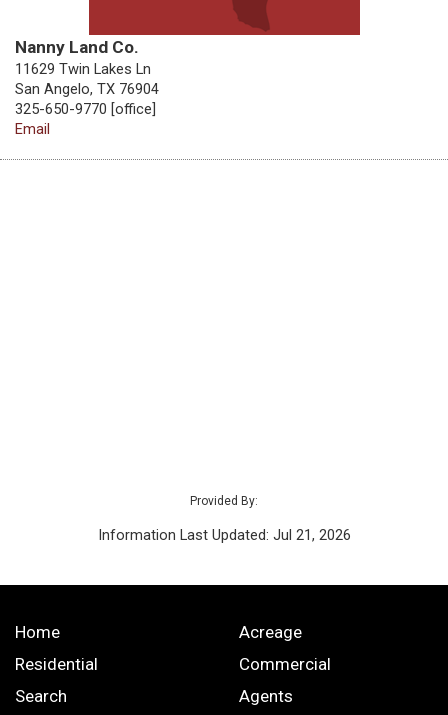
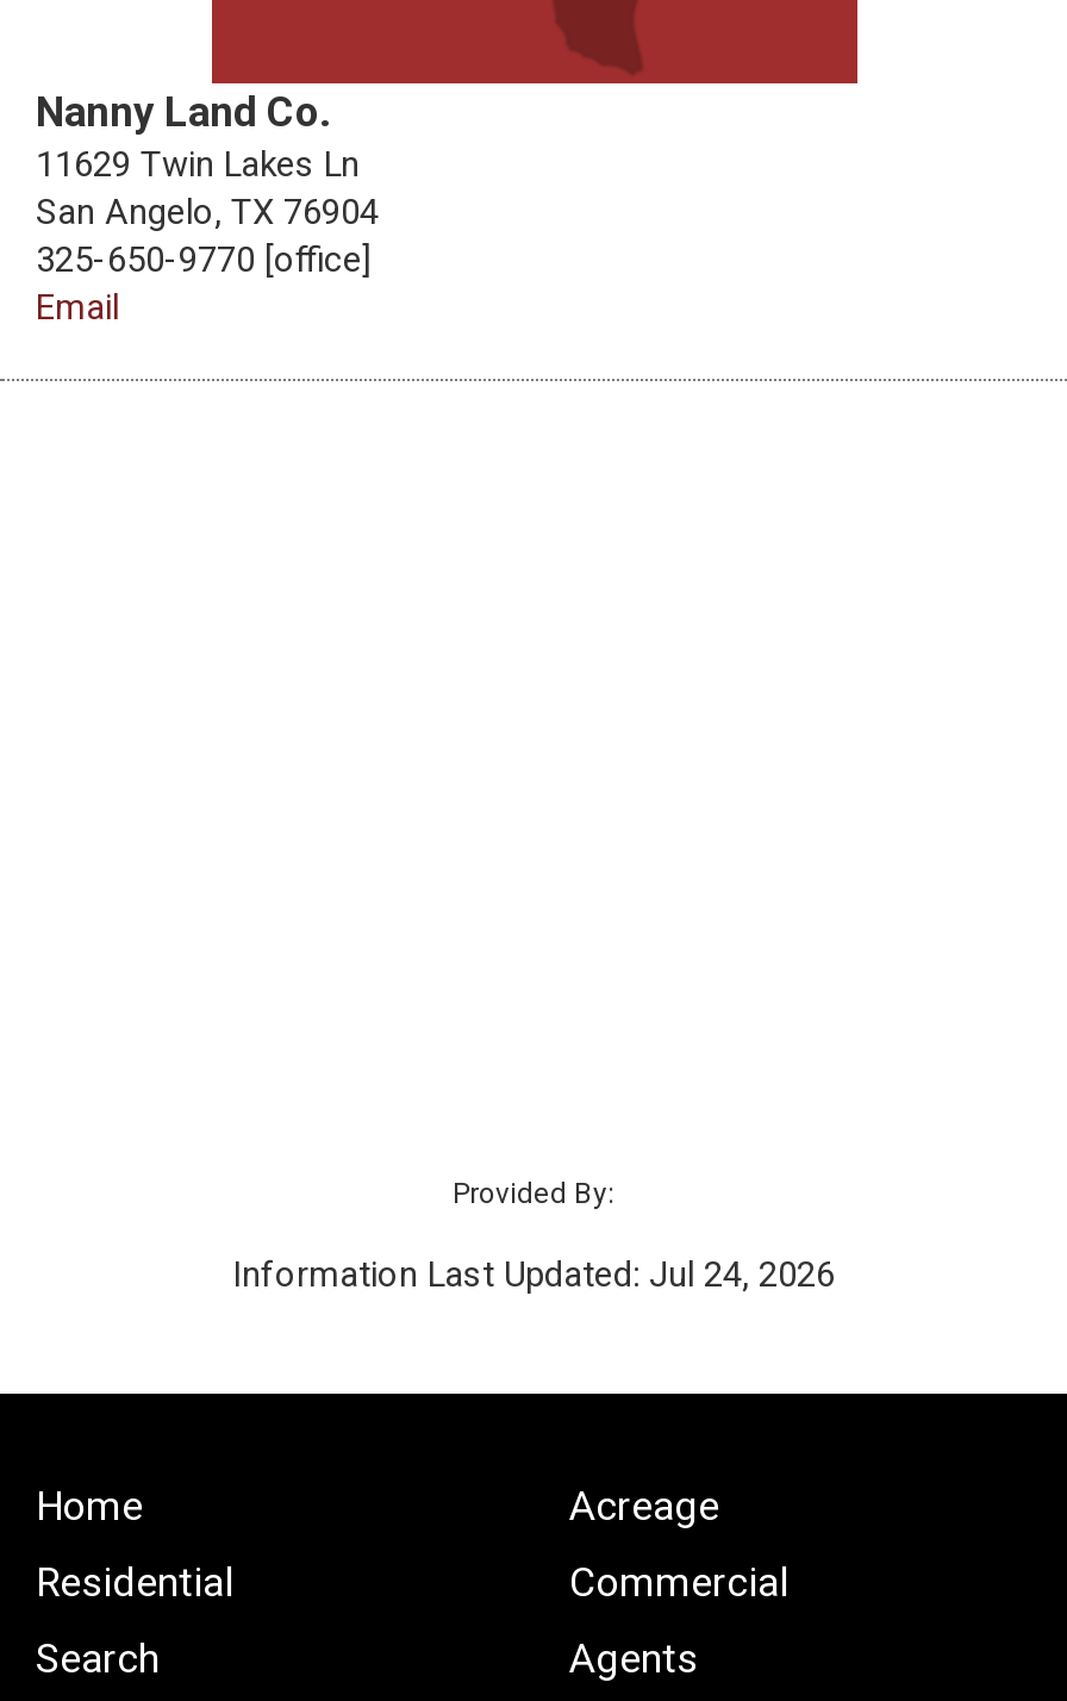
[97,526,350,544] Information Last Updated: Jul 21, 2026 -> [232,1253,835,1296] Information Last Updated: Jul 24, 2026

